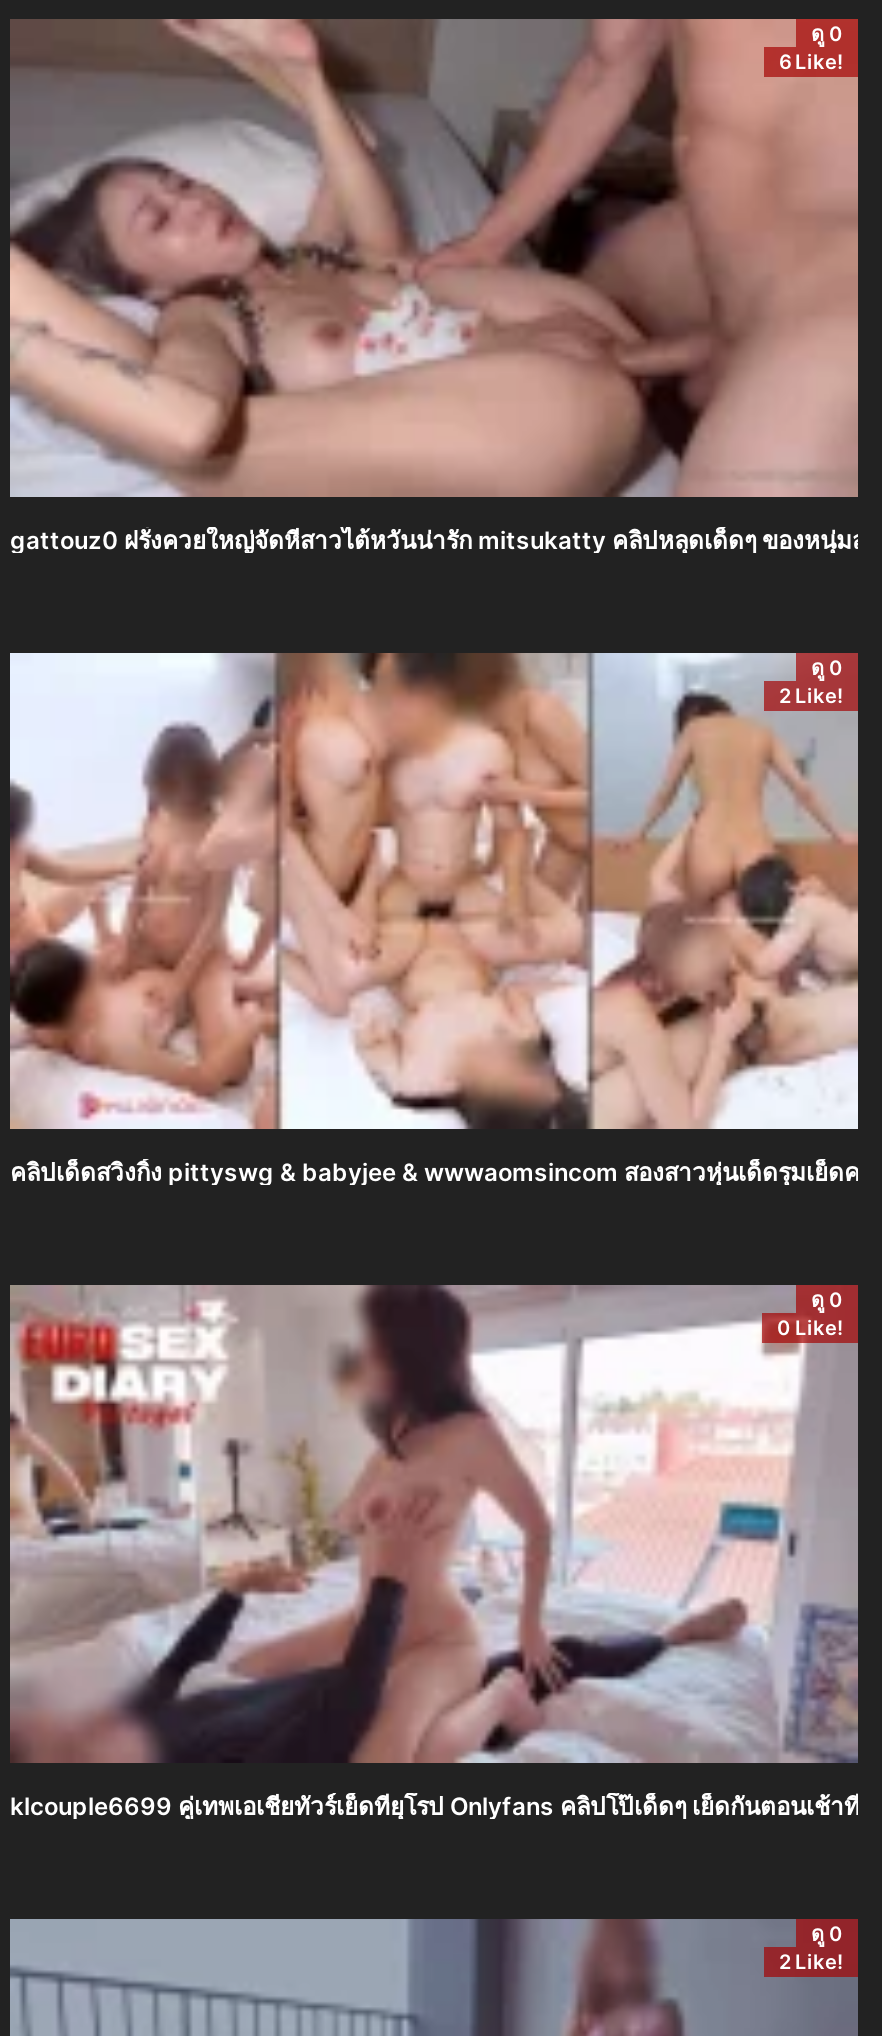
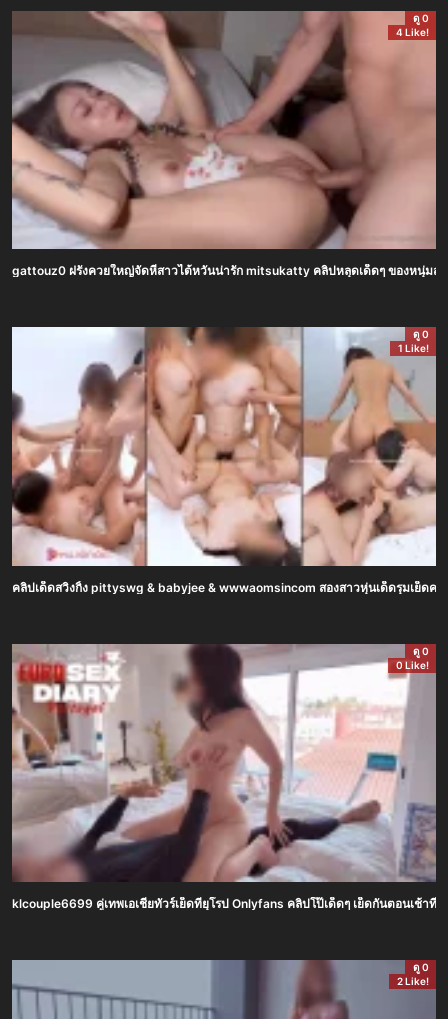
[779,49,843,73] 6 Like! -> [395,25,428,37] 4 Like!
[779,682,843,706] 2 Like! -> [397,342,428,354] 1 Like!

